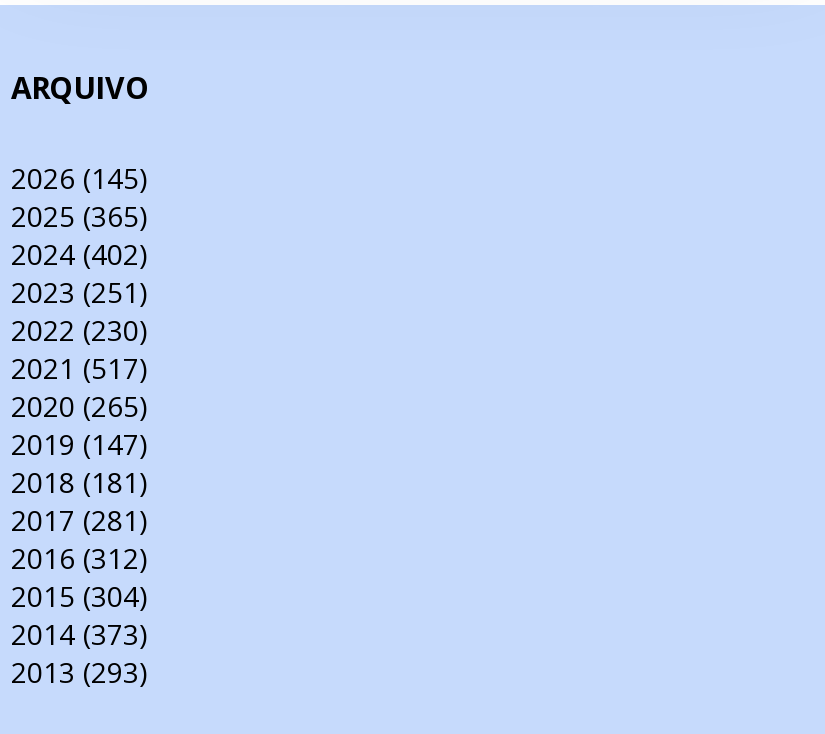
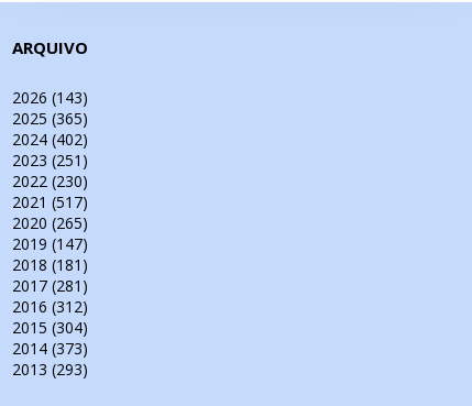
[11,160,149,198] 2026 (145) -> [12,87,88,108] 2026 (143)

